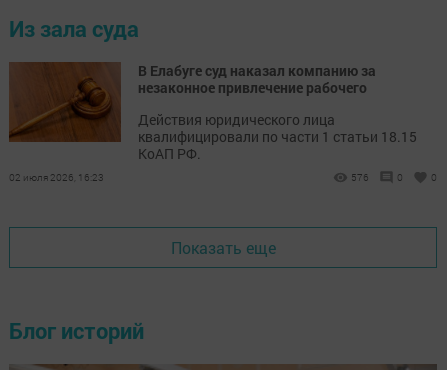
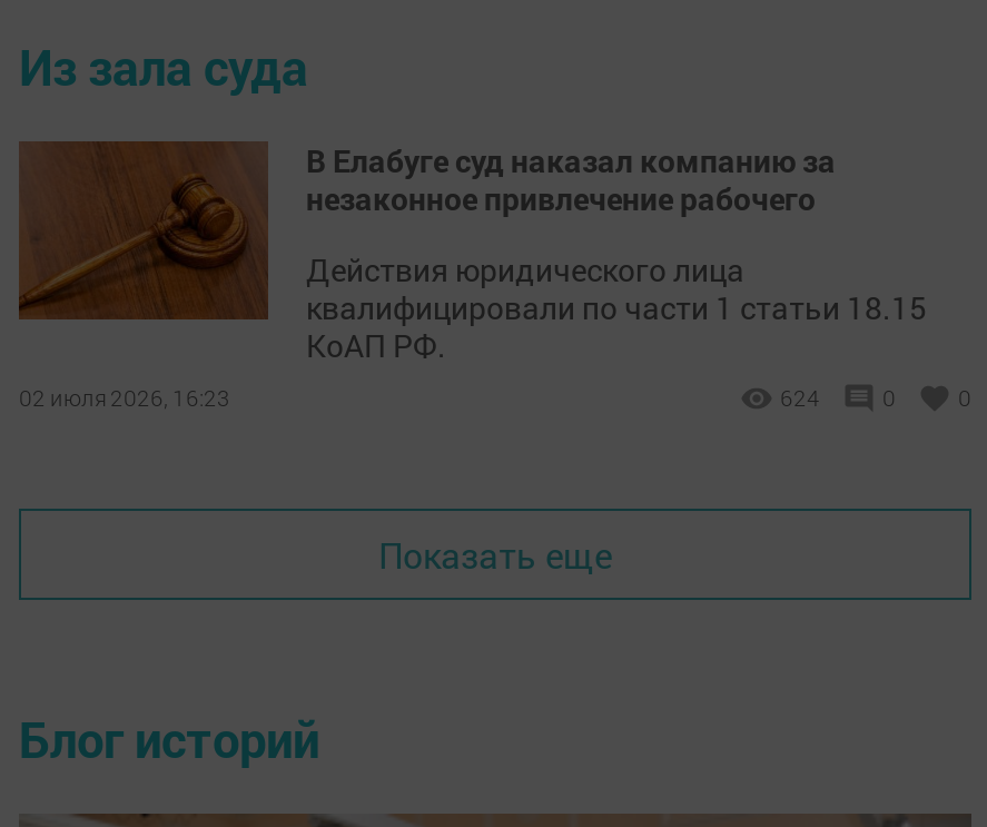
[351,171,369,184] 576 -> [780,384,820,412] 624

